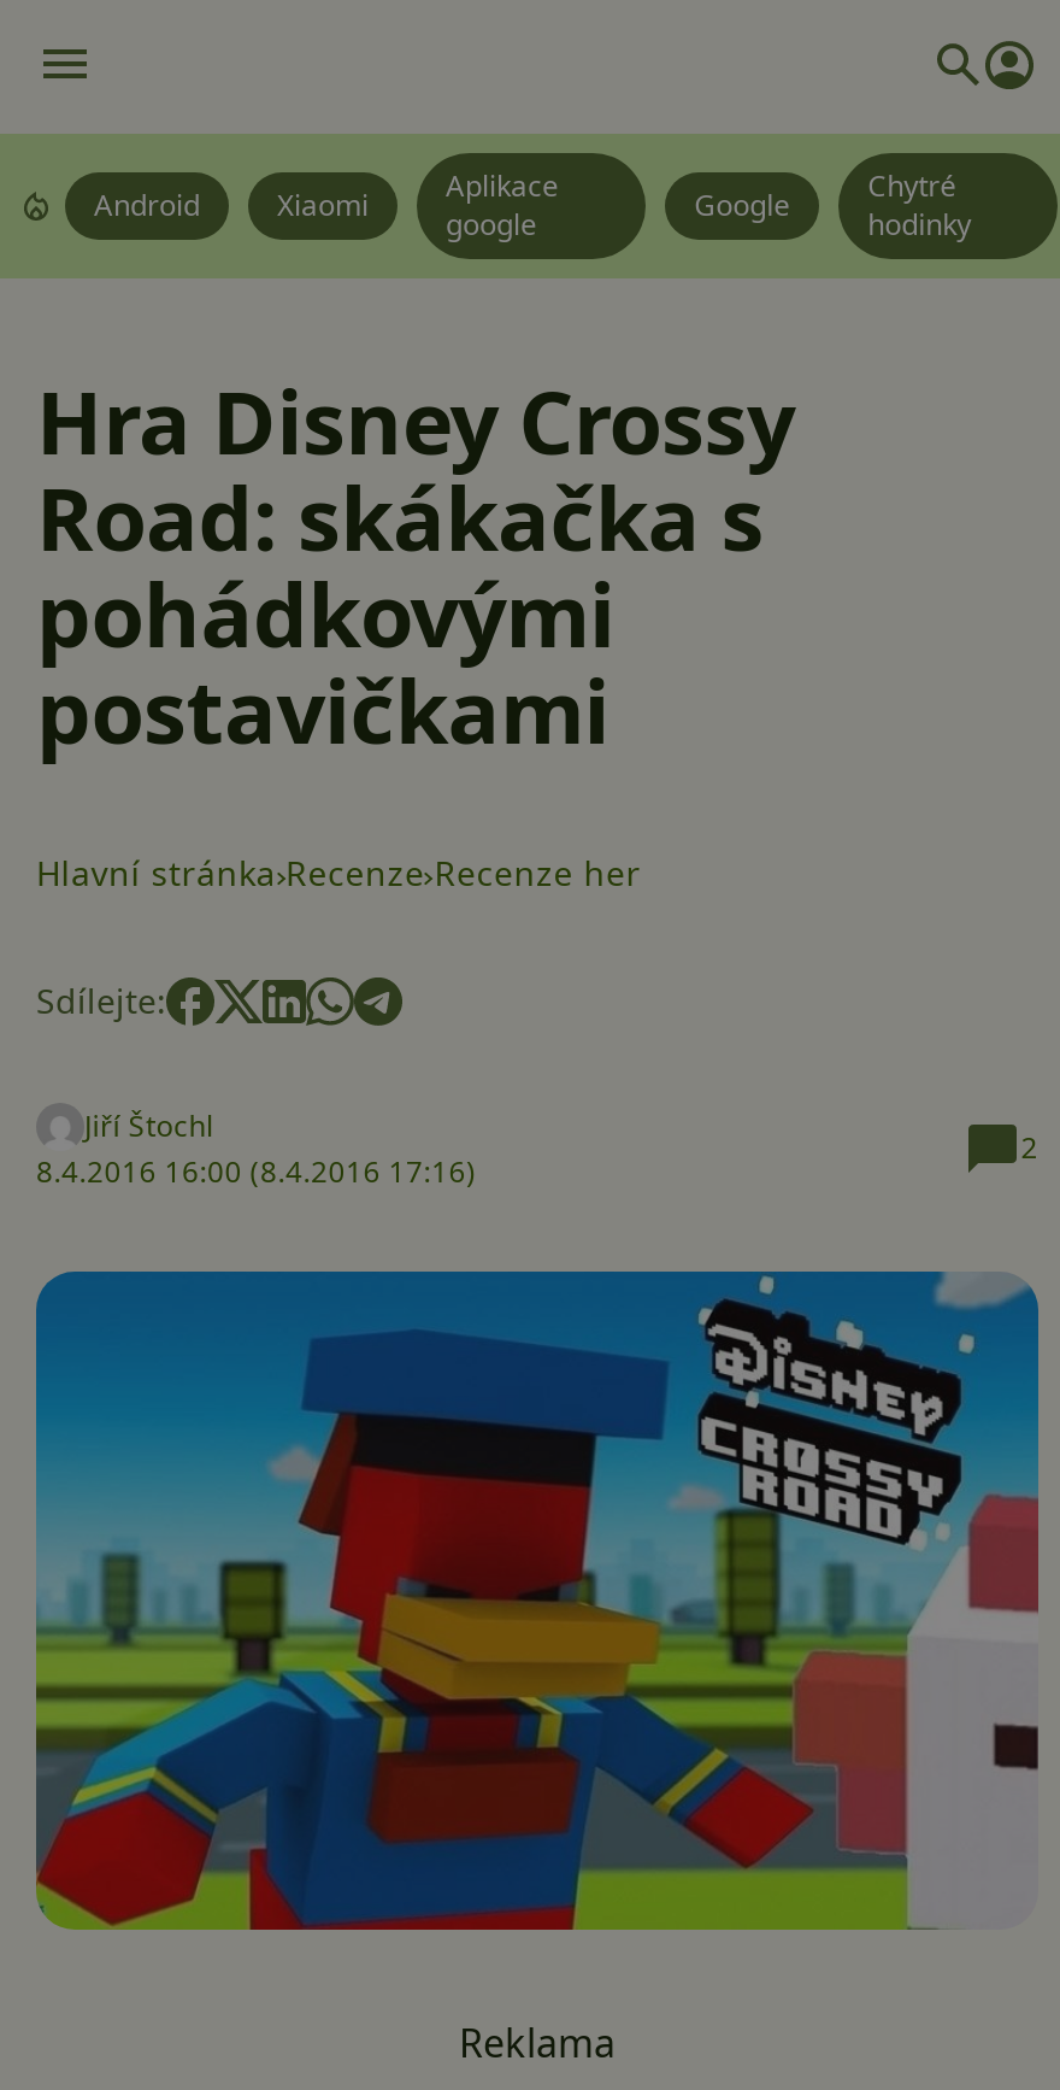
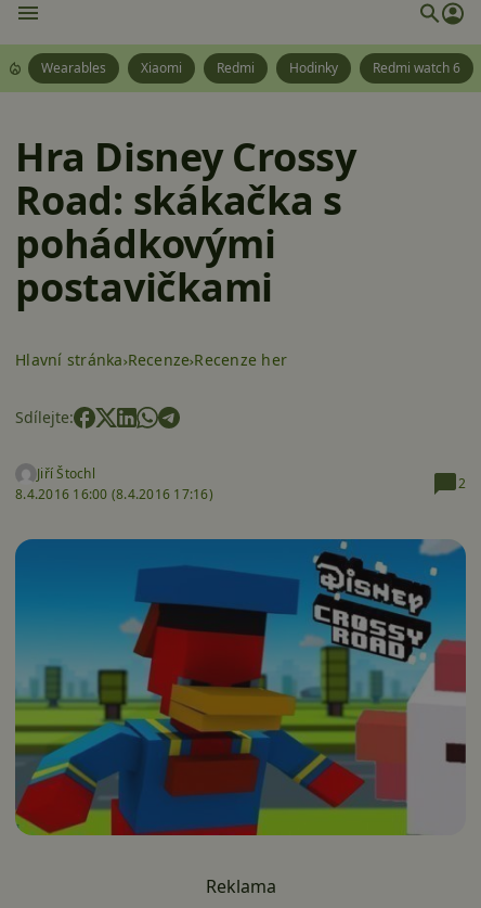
[446,165,971,245] Aplikace | google | Google | Chytré | hodinky -> [217,59,460,77] Redmi | Hodinky | Redmi watch 6
[94,184,200,225] Android -> [41,59,106,77] Wearables

